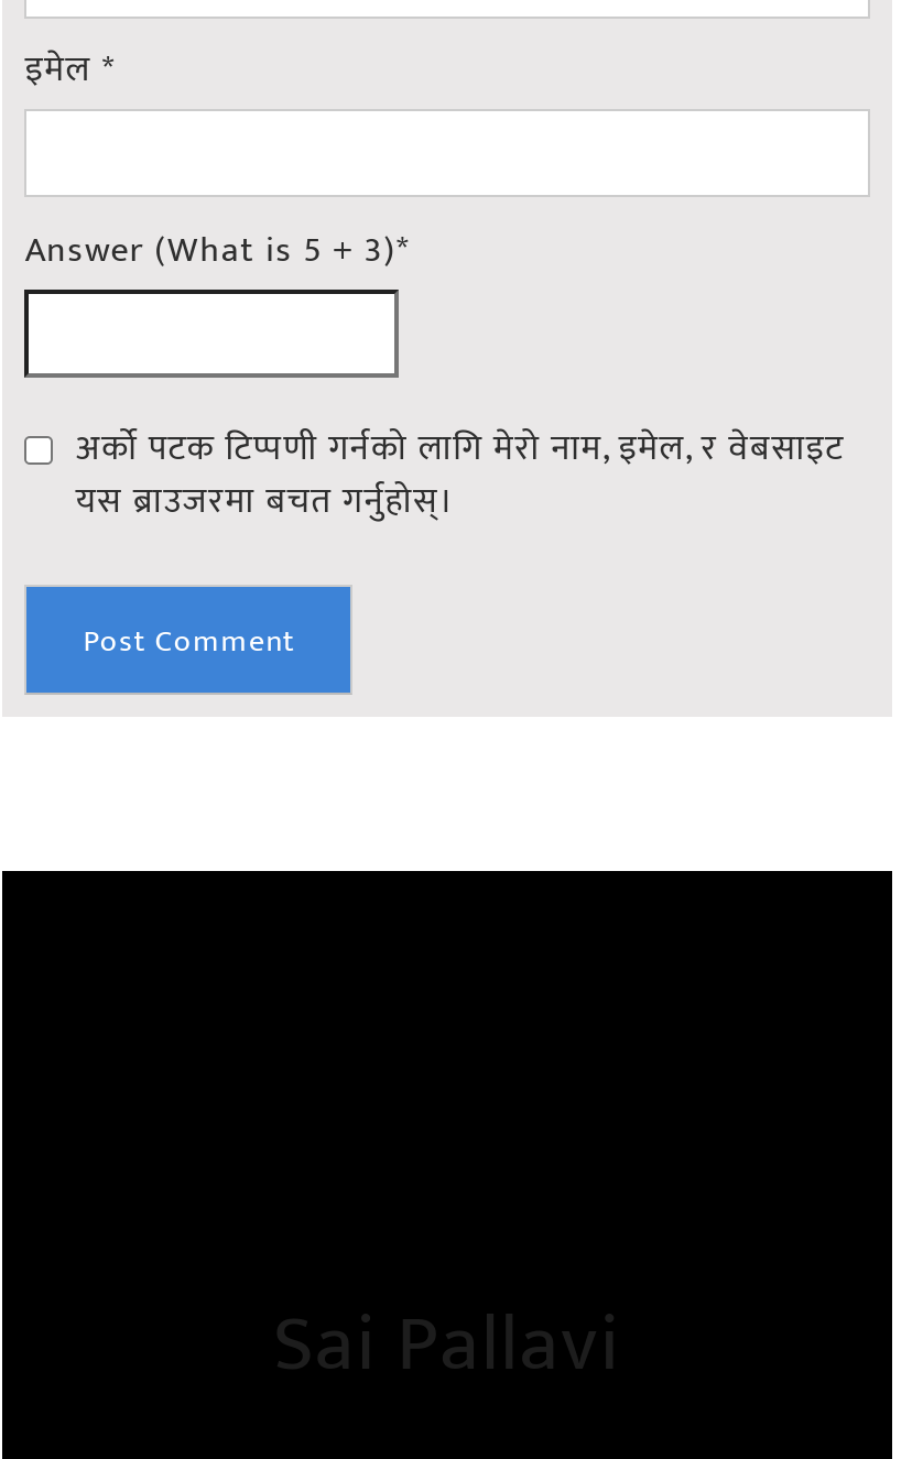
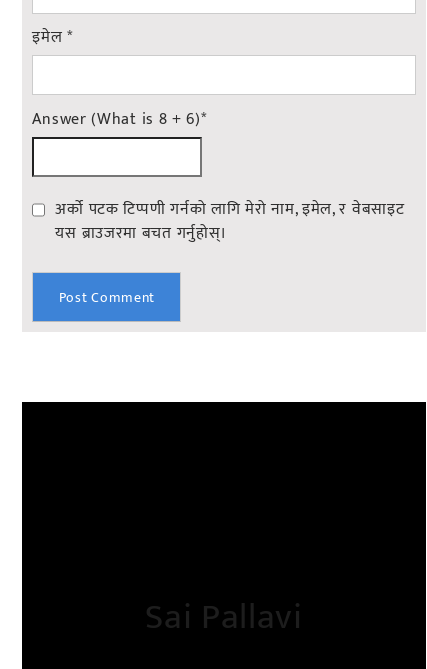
[25,222,409,281] Answer (What is 5 + 3)* -> [32,106,206,133] Answer (What is 8 + 6)*

